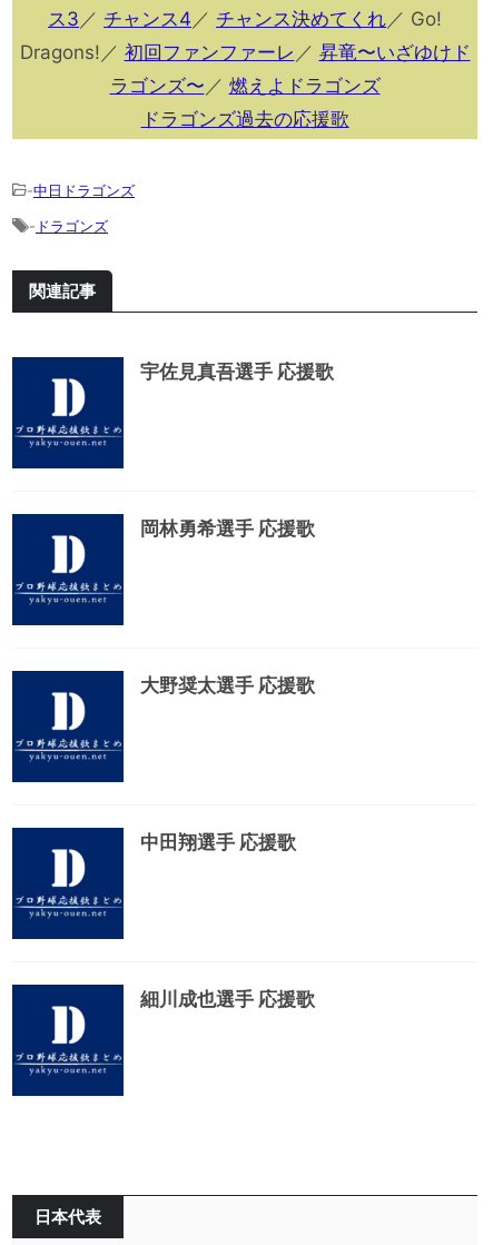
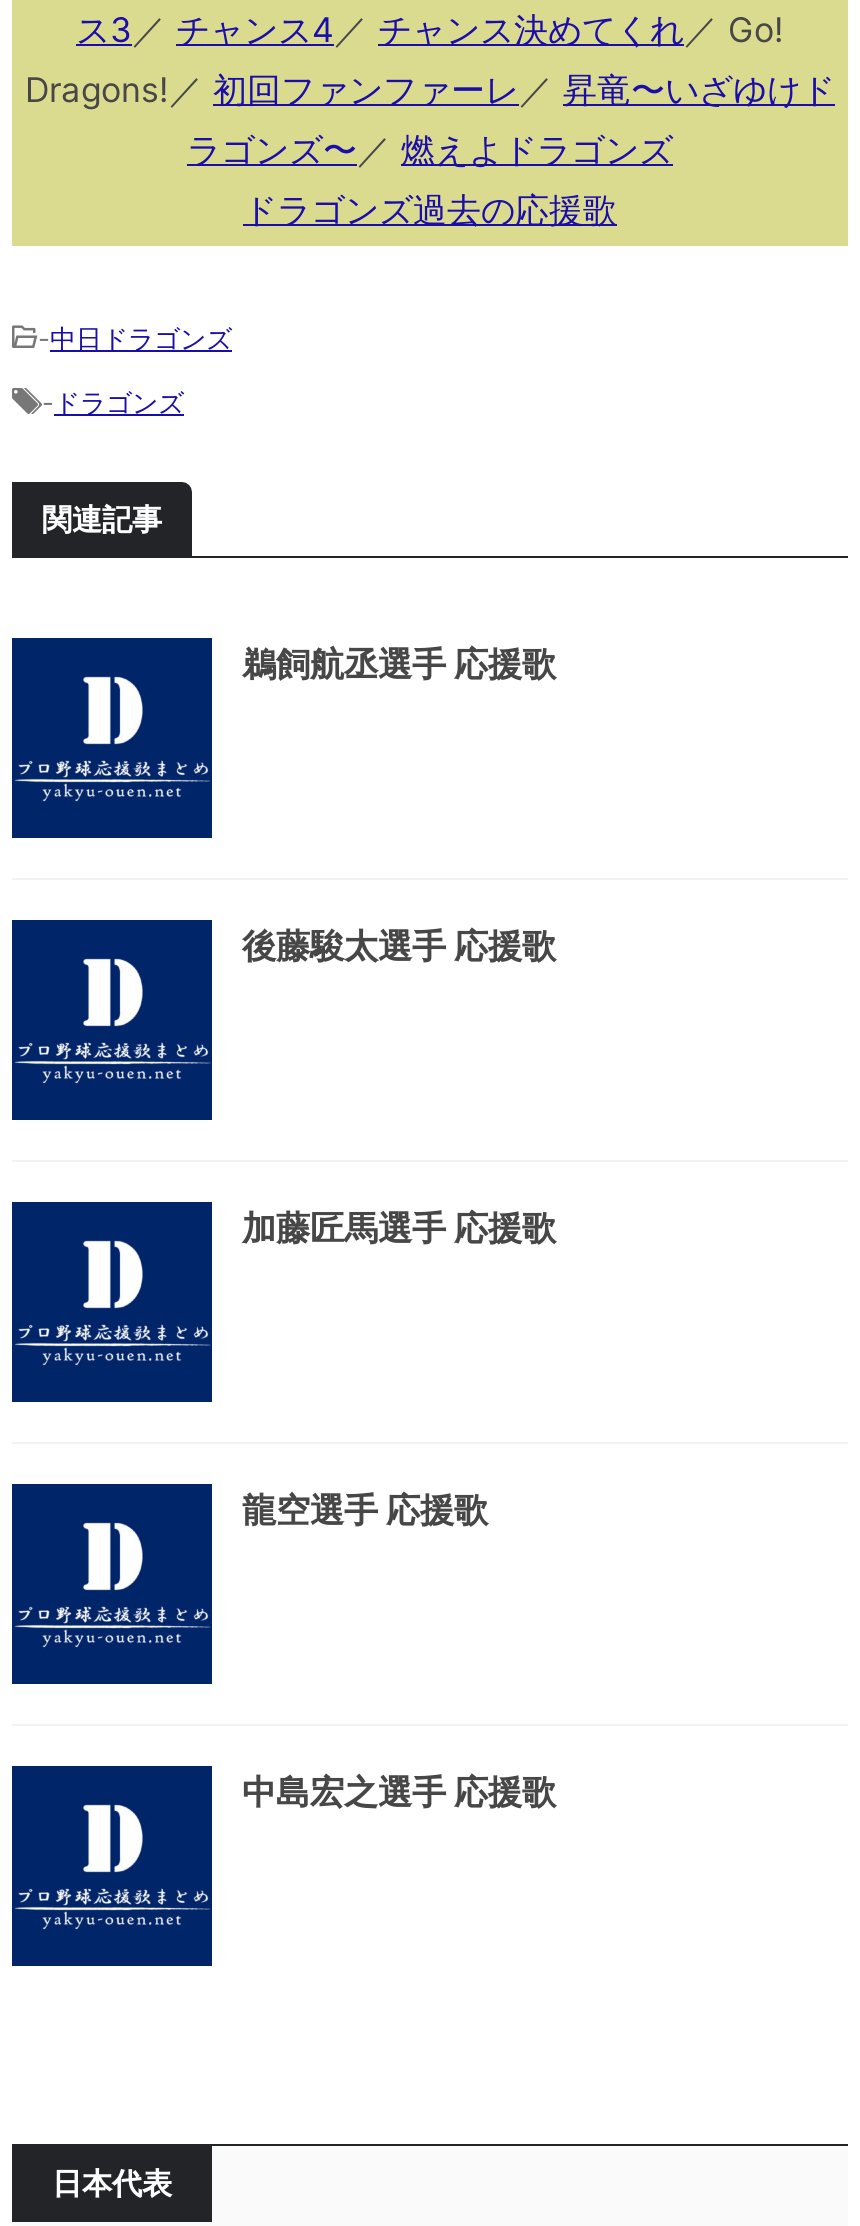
[140,361,334,383] 宇佐見真吾選手 応援歌 -> [242,645,556,685] 鵜飼航丞選手 応援歌
[140,518,315,540] 岡林勇希選手 応援歌 -> [242,927,556,967] 後藤駿太選手 応援歌
[140,675,315,697] 大野奨太選手 応援歌 -> [242,1209,556,1249] 加藤匠馬選手 応援歌
[140,831,296,854] 中田翔選手 応援歌 -> [242,1491,488,1531] 龍空選手 応援歌
[140,988,315,1011] 細川成也選手 応援歌 -> [242,1773,556,1813] 中島宏之選手 応援歌

